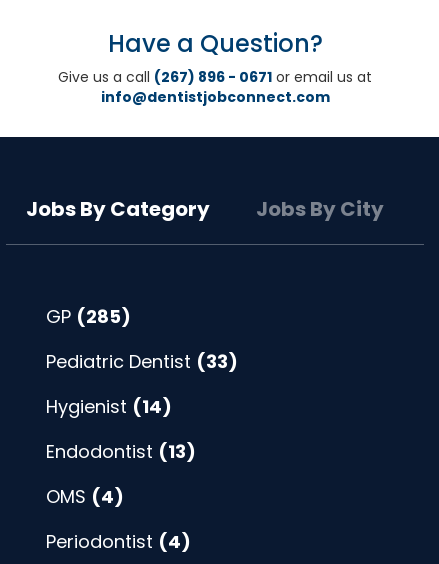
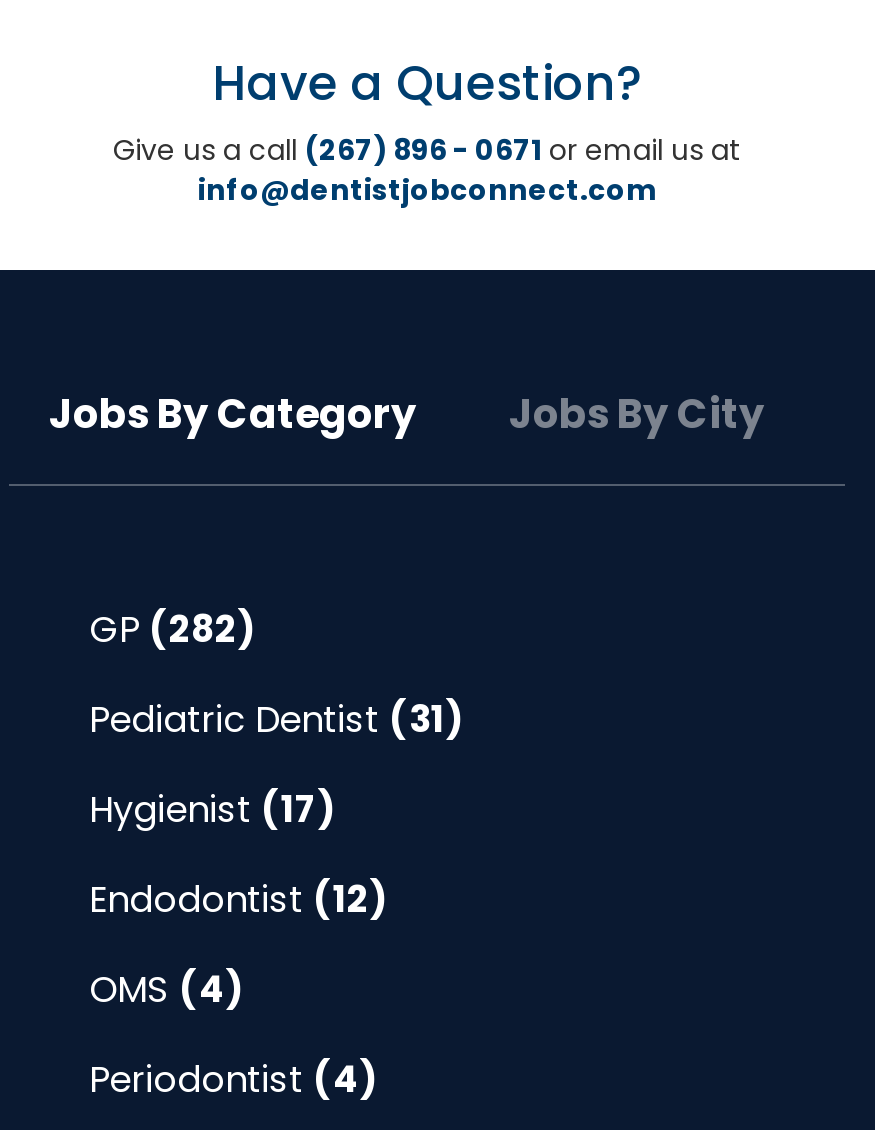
[46,304,131,329] GP (285) -> [89,604,257,654] GP (282)
[46,349,238,374] Pediatric Dentist (33) -> [89,694,465,744] Pediatric Dentist (31)
[46,394,172,419] Hygienist (14) -> [89,784,337,834] Hygienist (17)
[46,439,196,464] Endodontist (13) -> [89,874,389,924] Endodontist (12)

